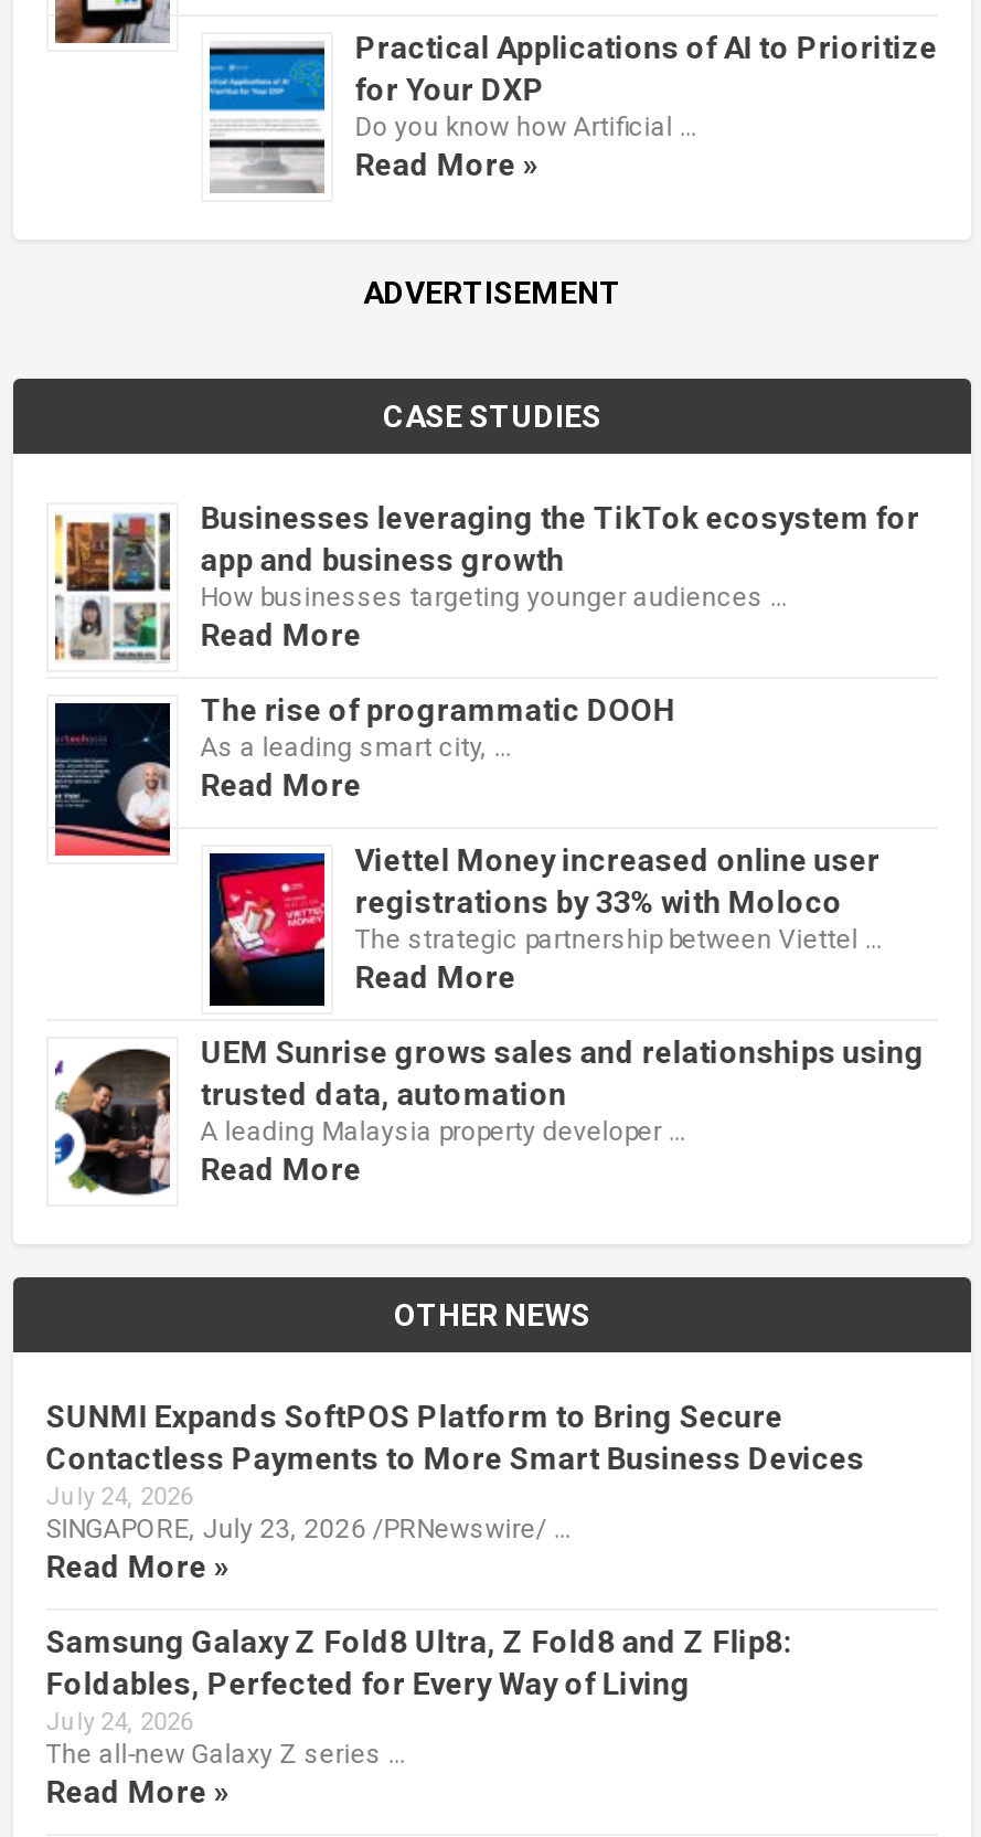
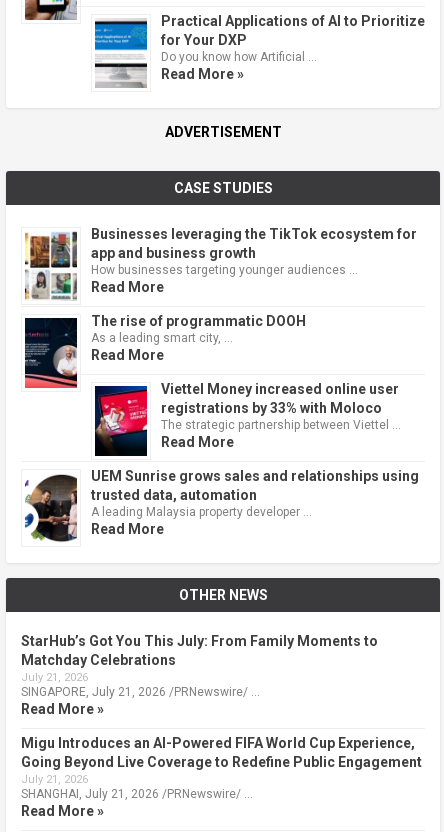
[46,1399,864,1544] SUNMI Expands SoftPOS Platform to Bring Secure | Contactless Payments to More Smart Business Devices | July 24, 2026 | SINGAPORE, July 23, 2026 /PRNewswire/ … -> [21,633,378,699] StarHub’s Got You This July: From Family Moments to | Matchday Celebrations | July 21, 2026 | SINGAPORE, July 21, 2026 /PRNewswire/ …
[46,1624,792,1769] Samsung Galaxy Z Fold8 Ultra, Z Fold8 and Z Flip8: | Foldables, Perfected for Every Way of Living | July 24, 2026 | The all-new Galaxy Z series … -> [21,735,422,801] Migu Introduces an AI-Powered FIFA World Cup Experience, | Going Beyond Live Coverage to Redefine Public Engagement | July 21, 2026 | SHANGHAI, July 21, 2026 /PRNewswire/ …

